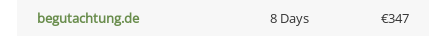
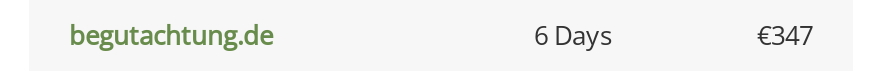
[269,9,308,27] 8 Days -> [534,17,612,53] 6 Days

